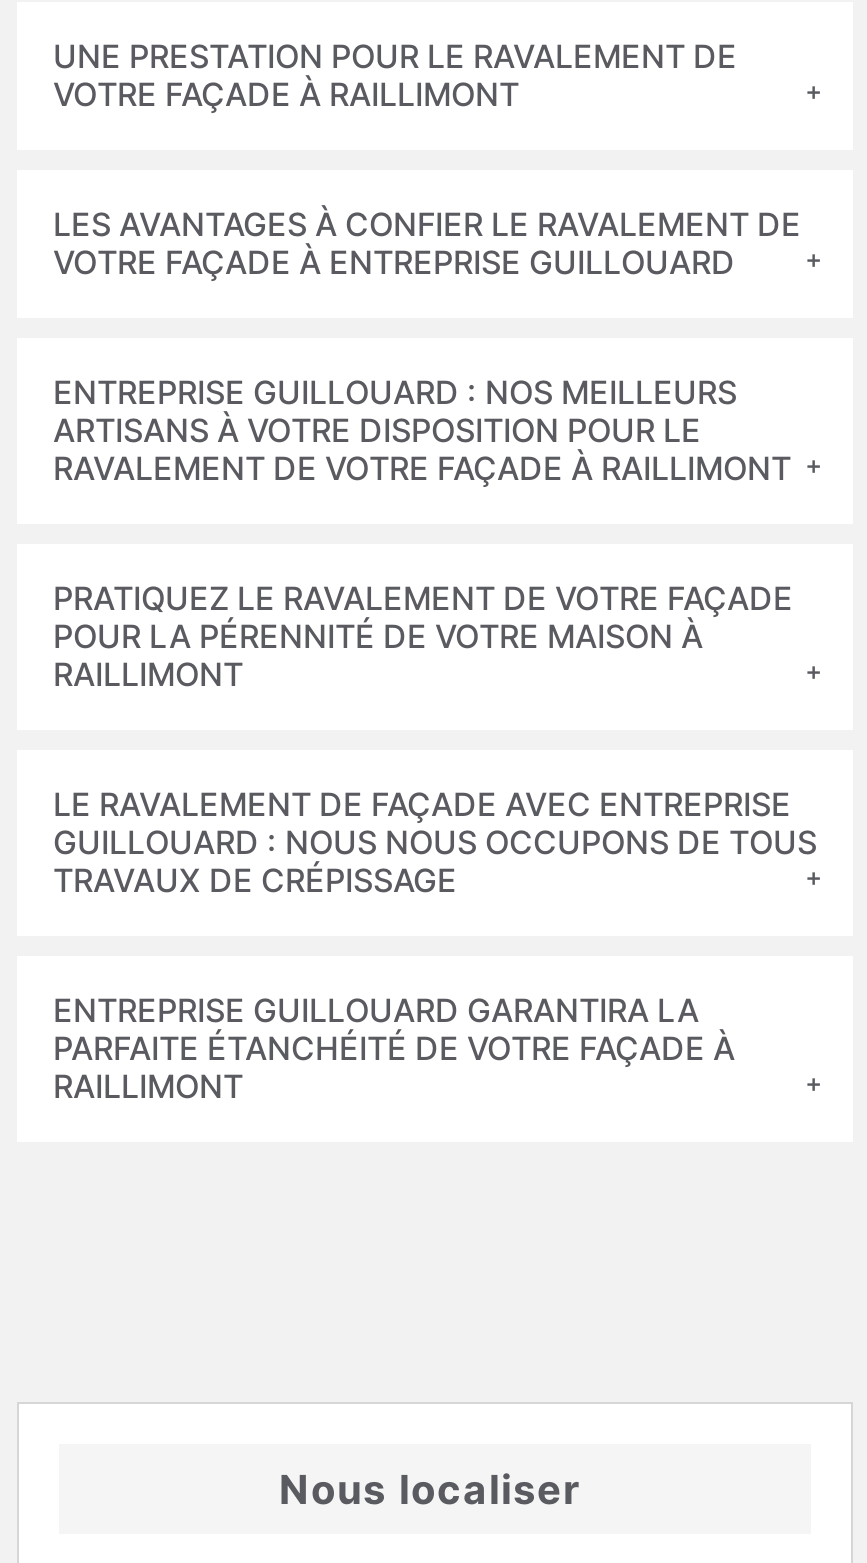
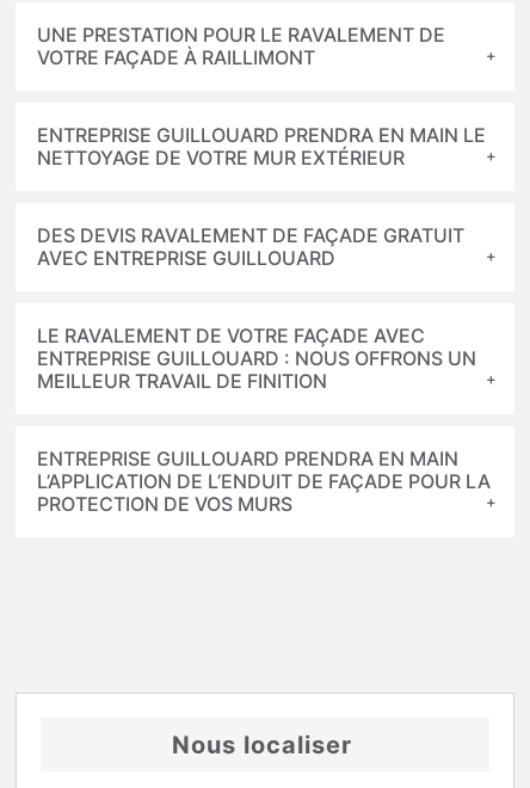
[53,204,817,1106] LES AVANTAGES À CONFIER LE RAVALEMENT DE | VOTRE FAÇADE À ENTREPRISE GUILLOUARD | ENTREPRISE GUILLOUARD : NOS MEILLEURS | ARTISANS À VOTRE DISPOSITION POUR LE | RAVALEMENT DE VOTRE FAÇADE À RAILLIMONT | PRATIQUEZ LE RAVALEMENT DE VOTRE FAÇADE | POUR LA PÉRENNITÉ DE VOTRE MAISON À | RAILLIMONT | LE RAVALEMENT DE FAÇADE AVEC ENTREPRISE | GUILLOUARD : NOUS NOUS OCCUPONS DE TOUS | TRAVAUX DE CRÉPISSAGE | ENTREPRISE GUILLOUARD GARANTIRA LA | PARFAITE ÉTANCHÉITÉ DE VOTRE FAÇADE À | RAILLIMONT -> [37,123,491,516] ENTREPRISE GUILLOUARD PRENDRA EN MAIN LE | NETTOYAGE DE VOTRE MUR EXTÉRIEUR | DES DEVIS RAVALEMENT DE FAÇADE GRATUIT | AVEC ENTREPRISE GUILLOUARD | LE RAVALEMENT DE VOTRE FAÇADE AVEC | ENTREPRISE GUILLOUARD : NOUS OFFRONS UN | MEILLEUR TRAVAIL DE FINITION | ENTREPRISE GUILLOUARD PRENDRA EN MAIN | L’APPLICATION DE L’ENDUIT DE FAÇADE POUR LA | PROTECTION DE VOS MURS

